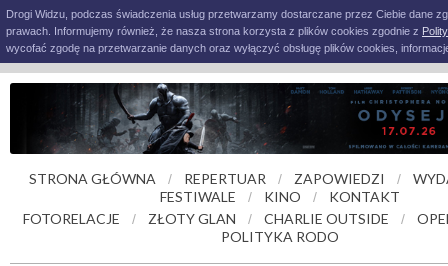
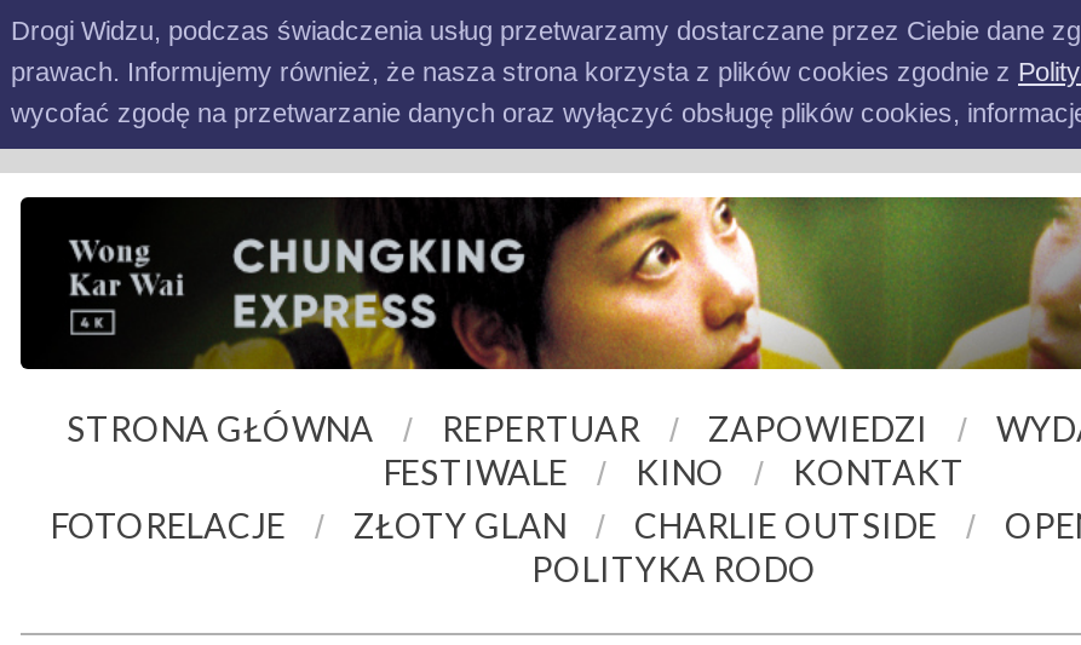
[31,82,445,155] [image] -> [69,195,1074,372] [image]

